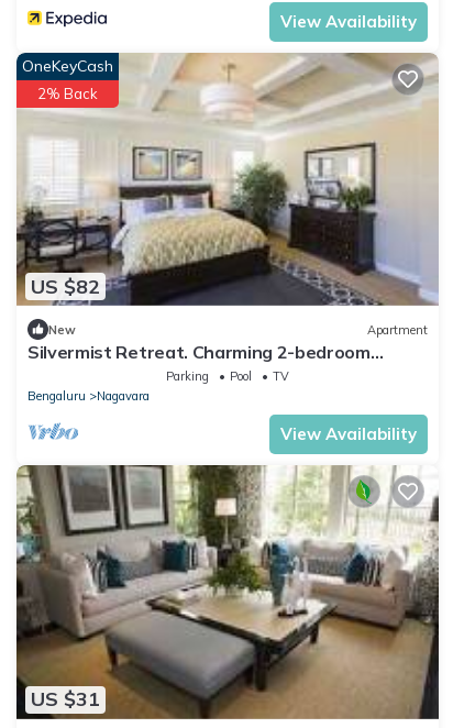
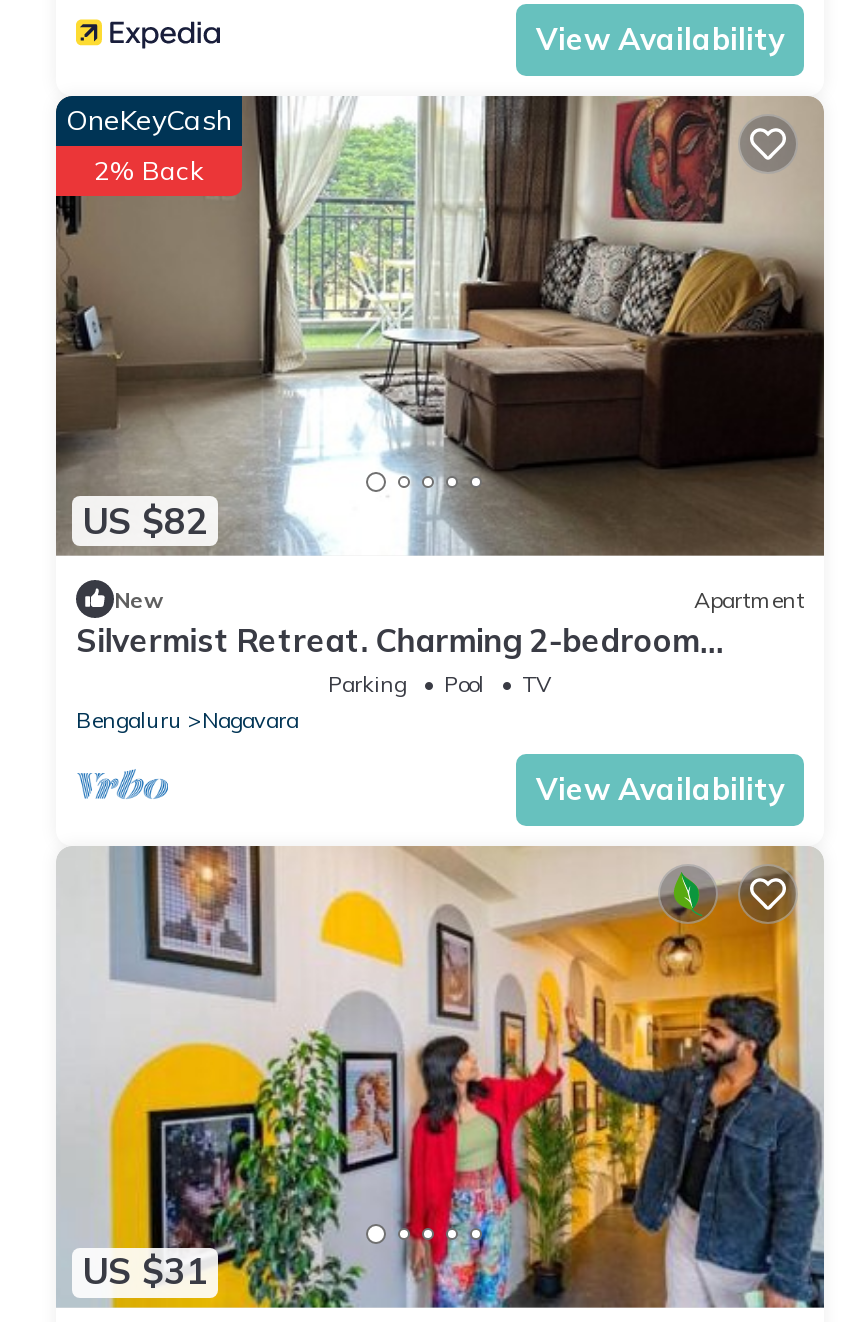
[16,52,439,307] [image] -> [54,94,826,556] [image]
[15,464,440,720] [image] -> [56,844,824,1310] [image]

